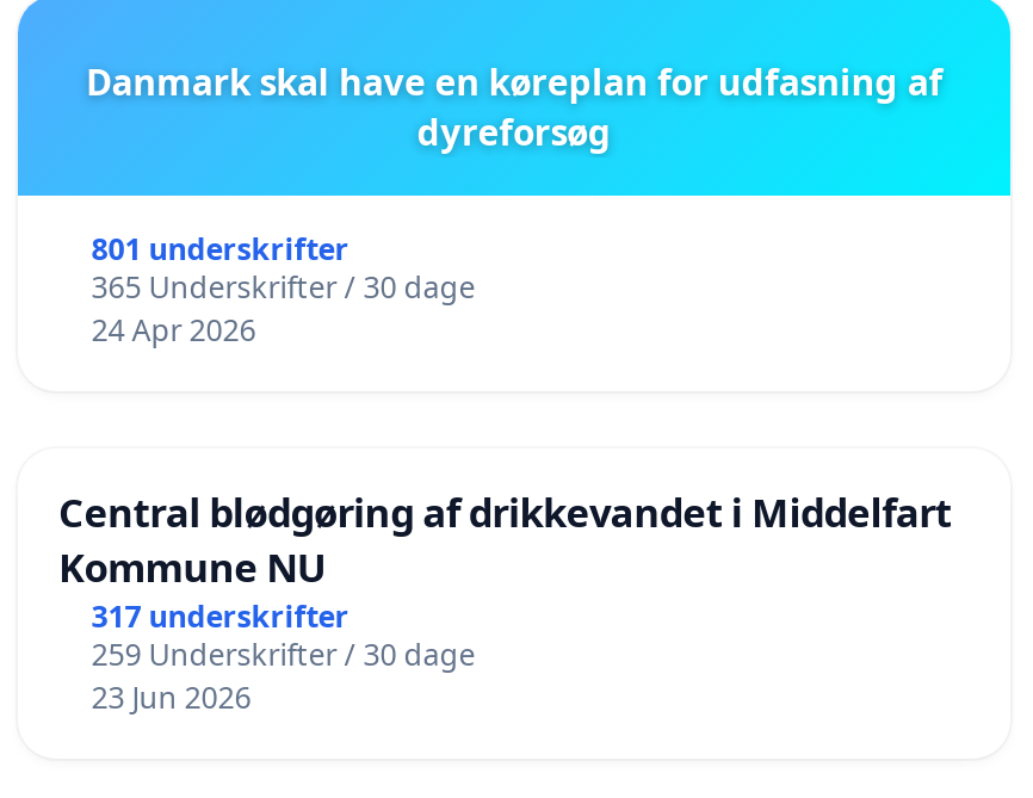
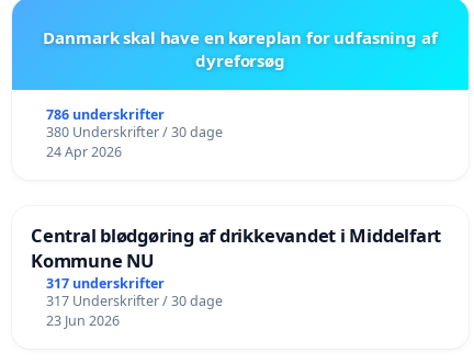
[91,229,349,270] 801 underskrifter -> [46,105,164,124] 786 underskrifter
[91,268,475,308] 365 Underskrifter / 30 dage -> [46,123,223,142] 380 Underskrifter / 30 dage
[91,635,475,675] 259 Underskrifter / 30 dage -> [46,292,223,310] 317 Underskrifter / 30 dage

